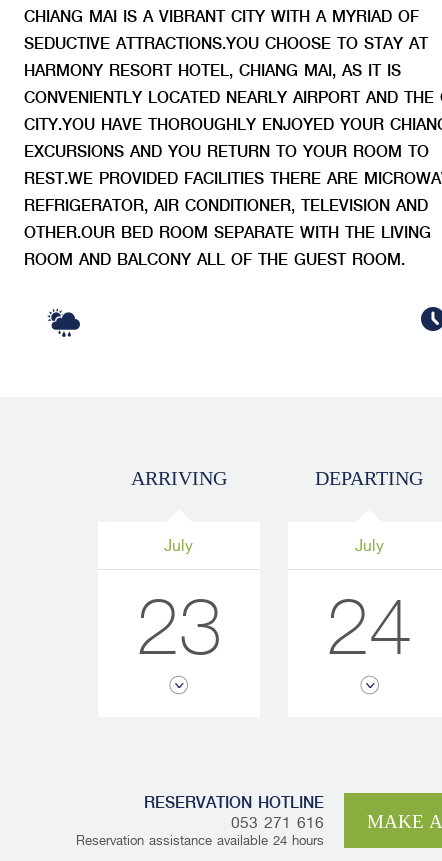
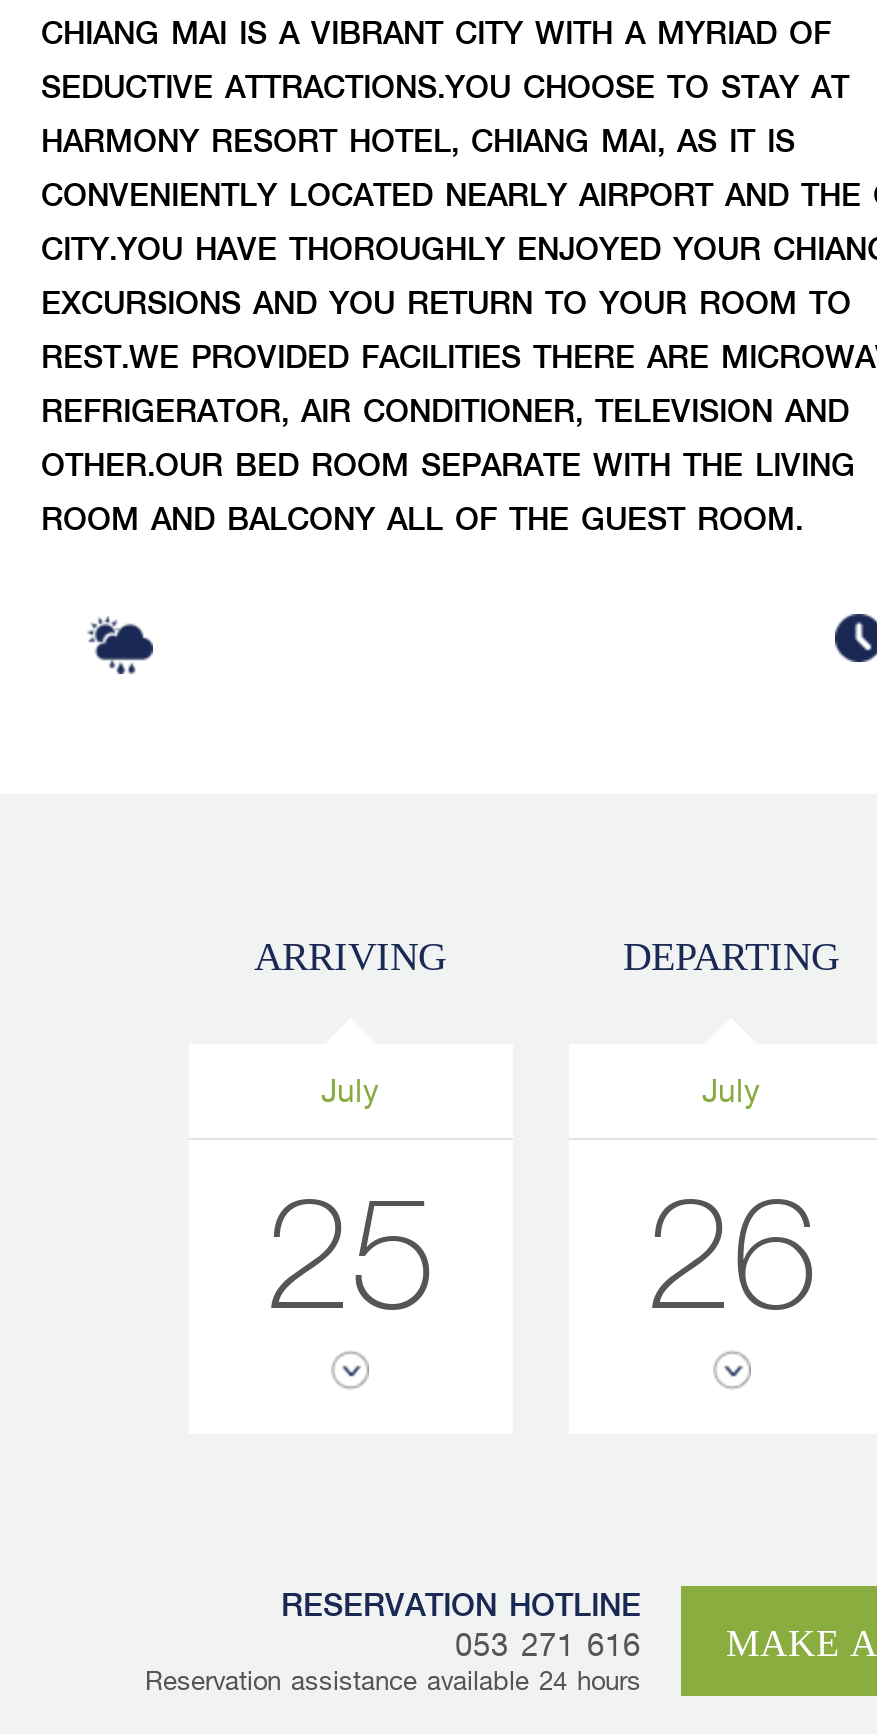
[135,560,221,692] 23 -> [264,1120,436,1384] 25
[326,560,412,692] 24 -> [645,1120,817,1384] 26

